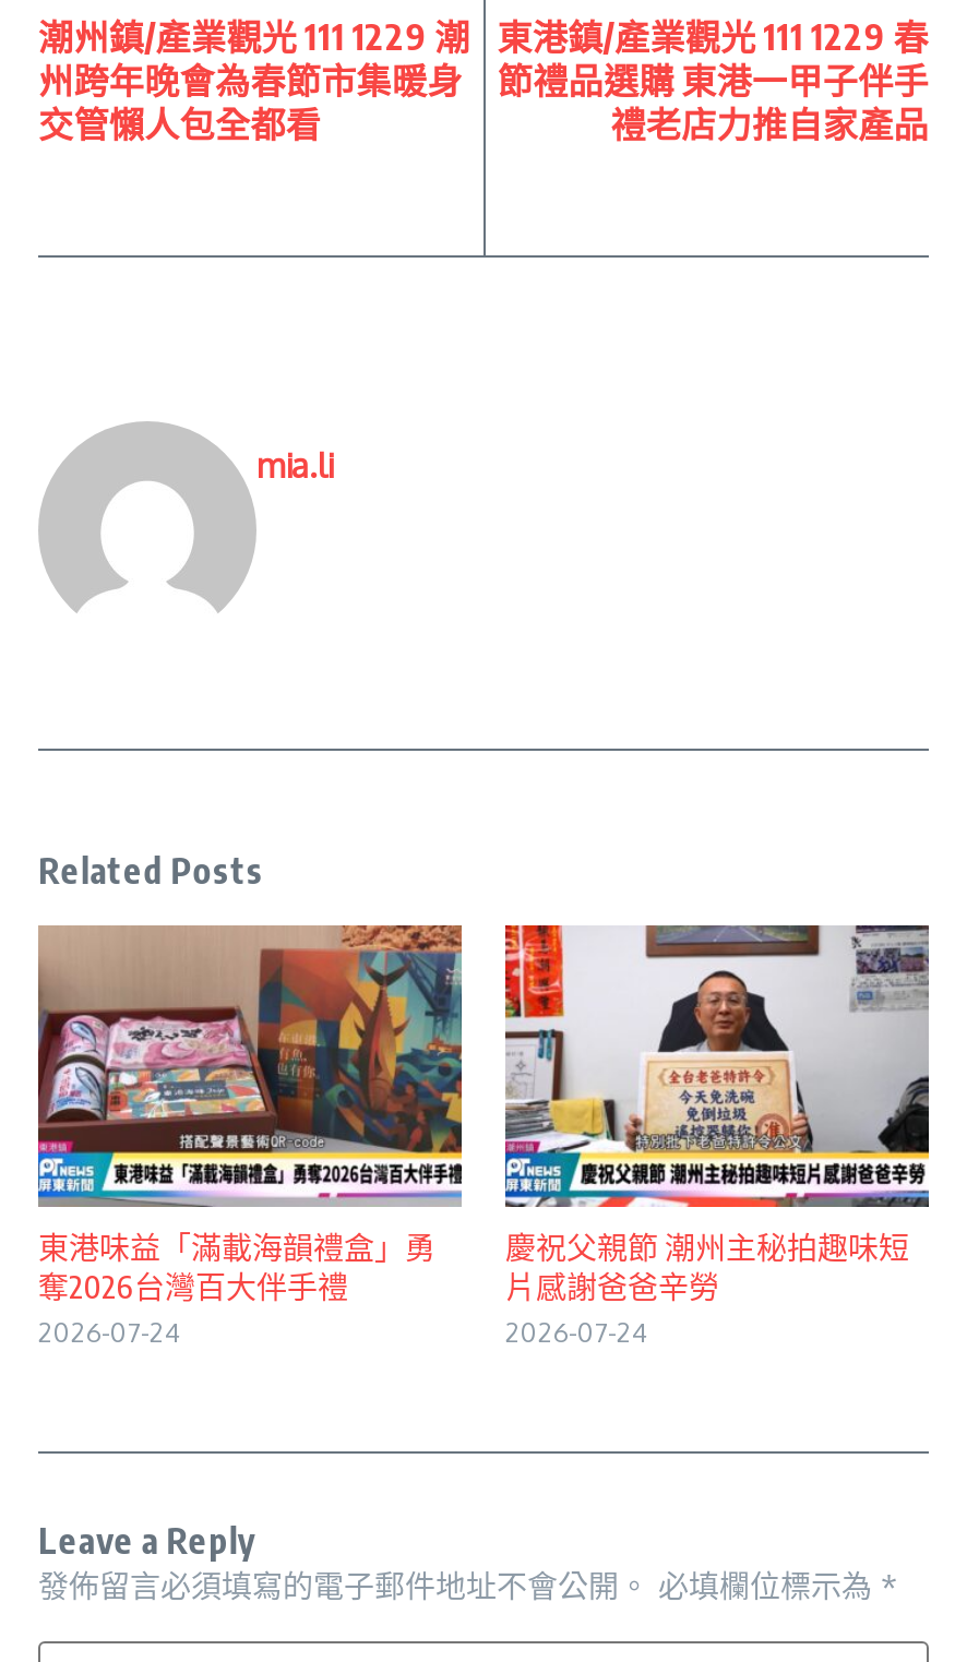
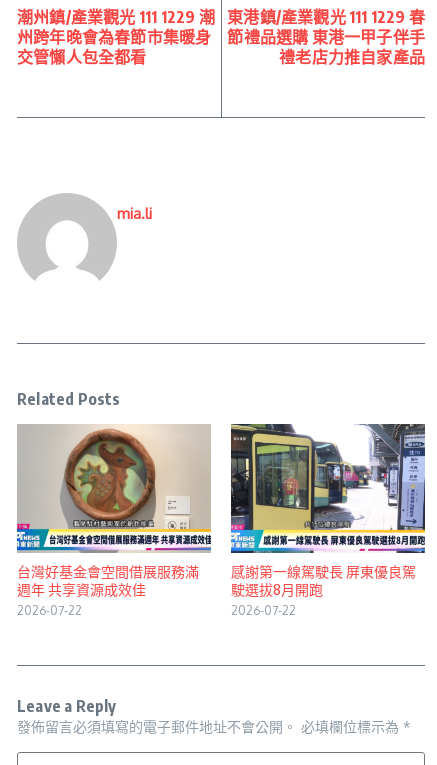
[38,925,464,1348] [image] | 東港味益「滿載海韻禮盒」勇 | 奪2026台灣百大伴手禮 | 2026-07-24 -> [17,424,211,618] [image] | 台灣好基金會空間借展服務滿 | 週年 共享資源成效佳 | 2026-07-22
[503,923,931,1348] [image] | 慶祝父親節 潮州主秘拍趣味短 | 片感謝爸爸辛勞 | 2026-07-24 -> [230,423,426,618] [image] | 感謝第一線駕駛長 屏東優良駕 | 駛選拔8月開跑 | 2026-07-22

